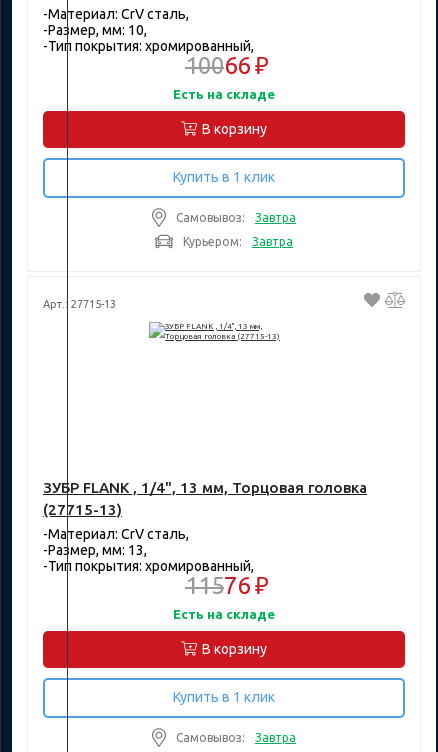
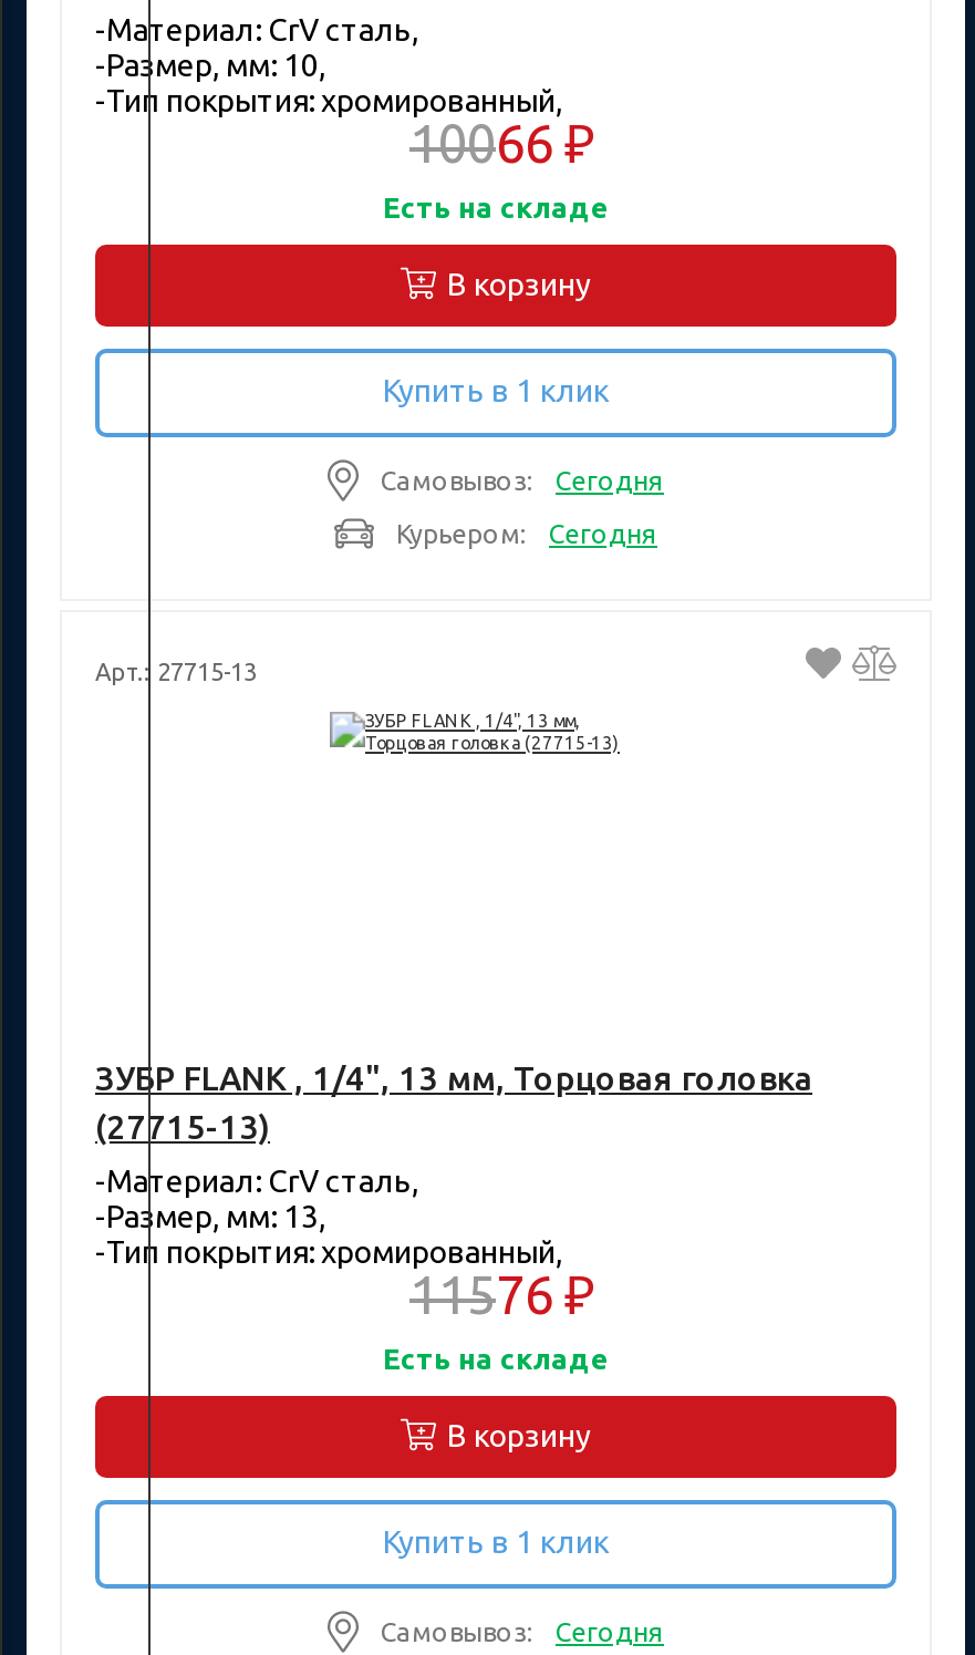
[255,210,296,223] Завтра -> [556,465,664,494] Сегодня
[252,234,293,247] Завтра -> [549,518,657,547] Сегодня
[255,730,296,743] Завтра -> [556,1616,664,1645] Сегодня

